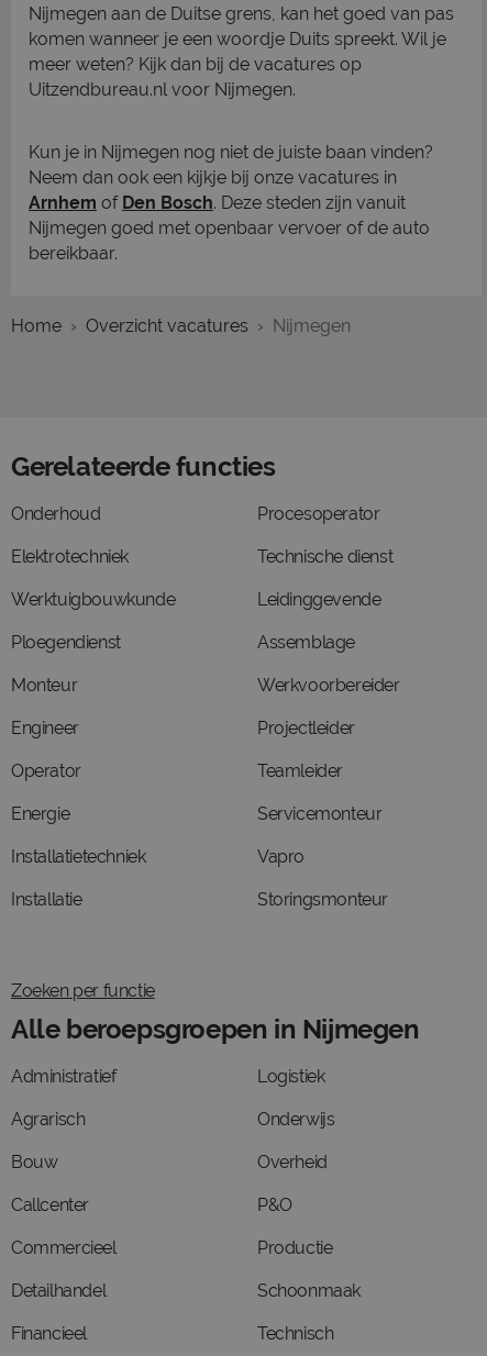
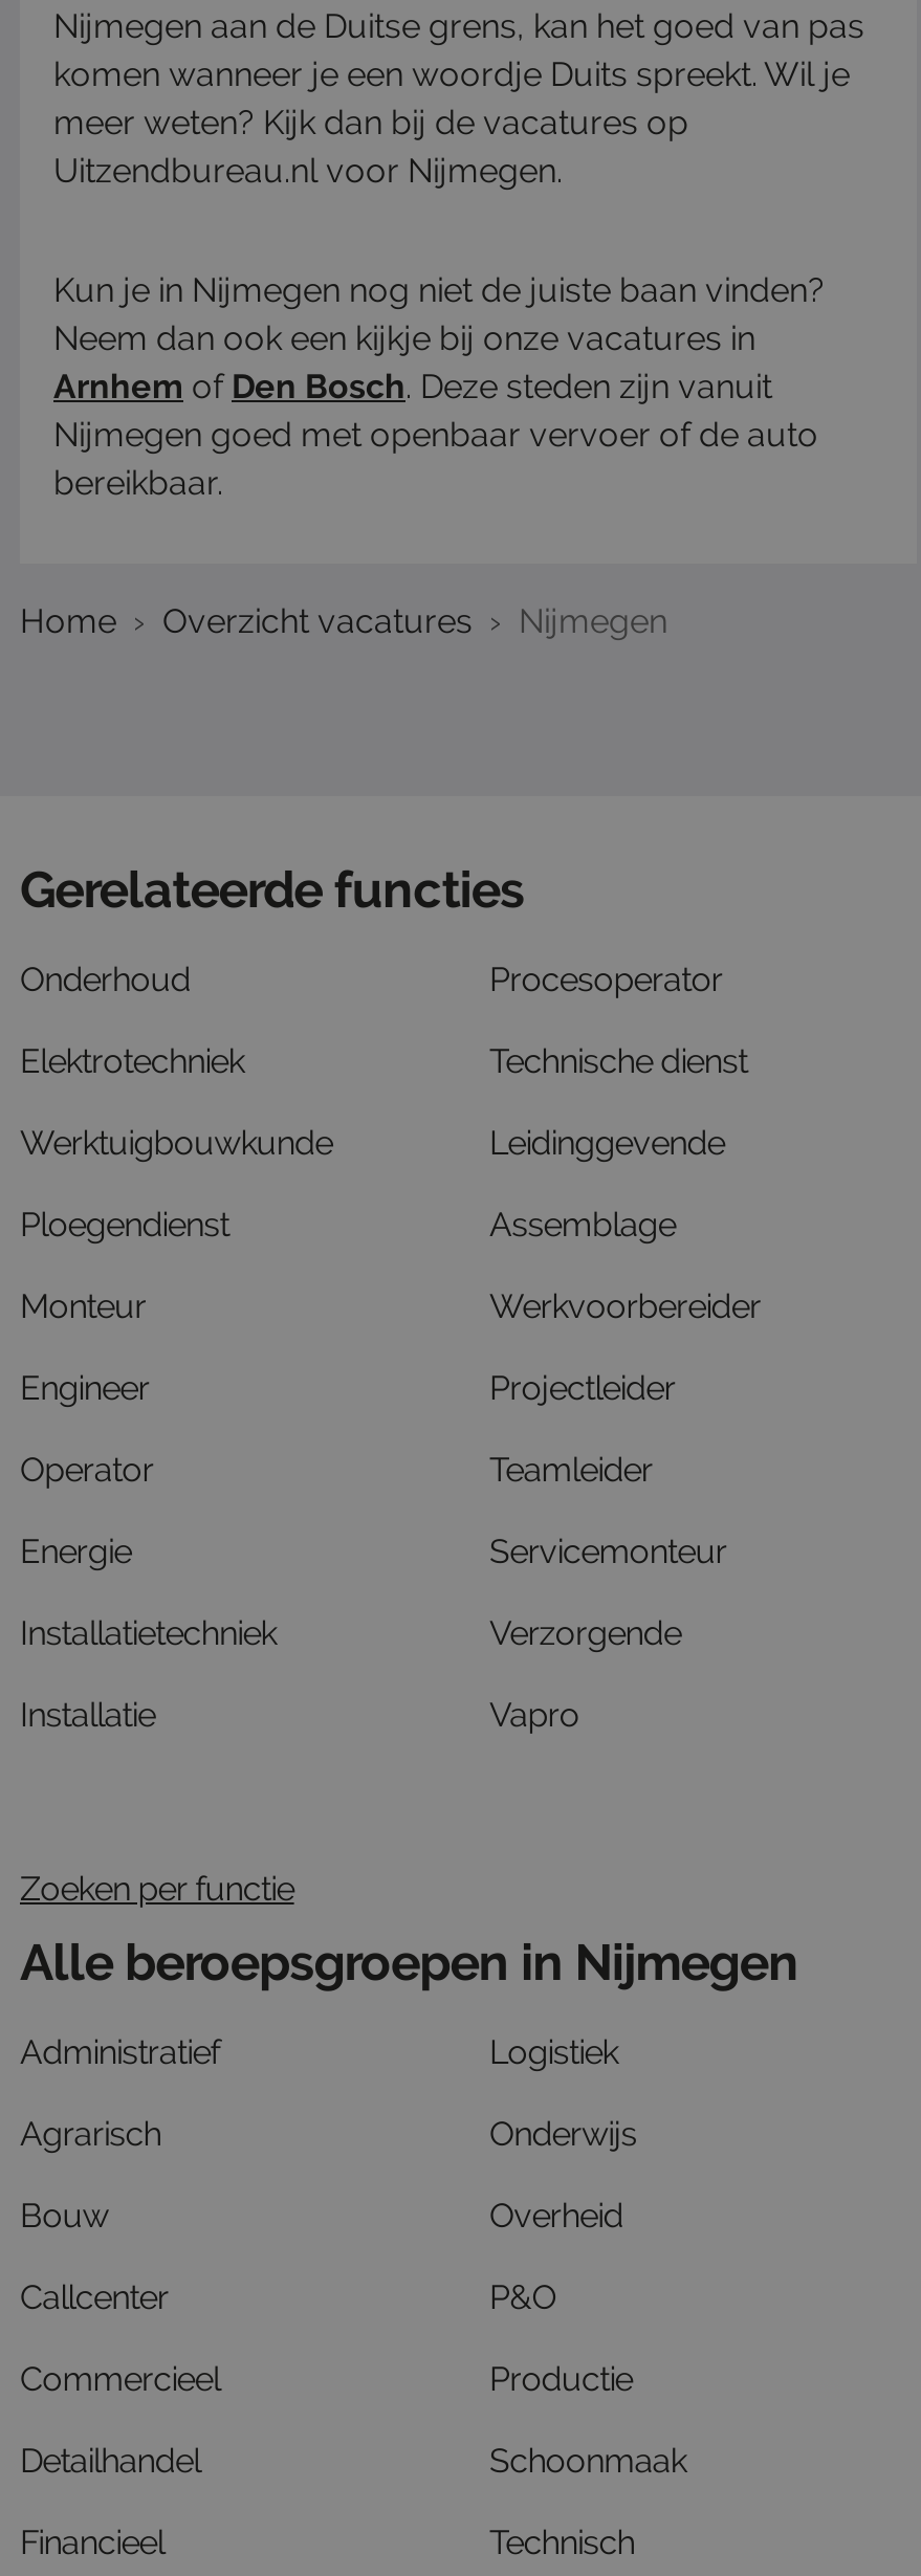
moved [257,846,305,867] -> [489,1695,579,1735]: Vapro
none -> [489,1613,681,1653] Verzorgende
[257,889,388,910] Storingsmonteur -> none

